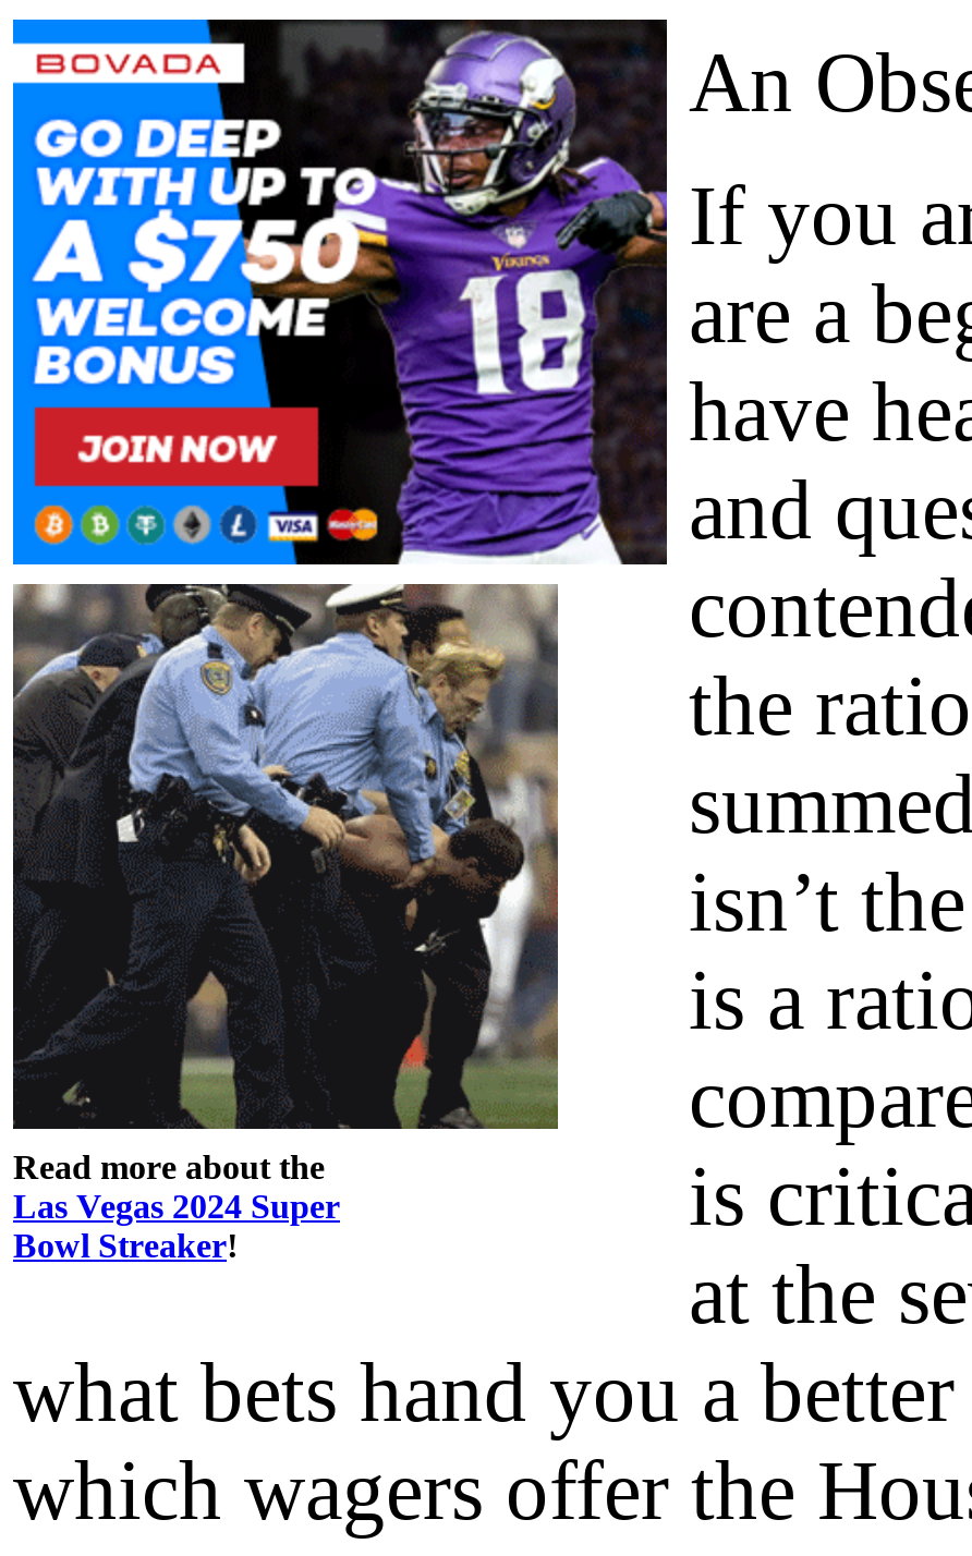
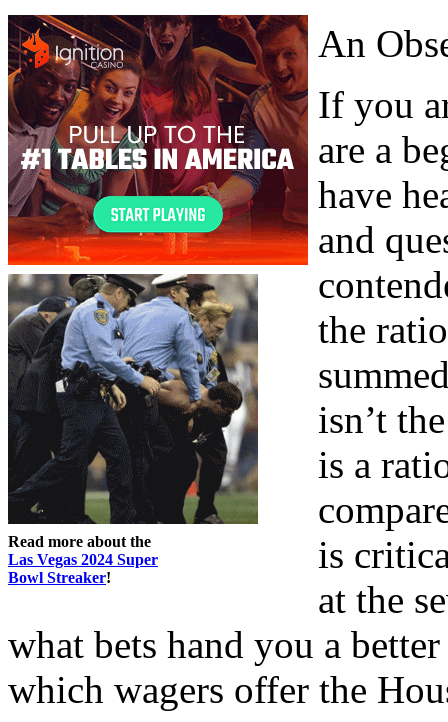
[11,17,669,567] [image] -> [7,14,309,266] [image]

